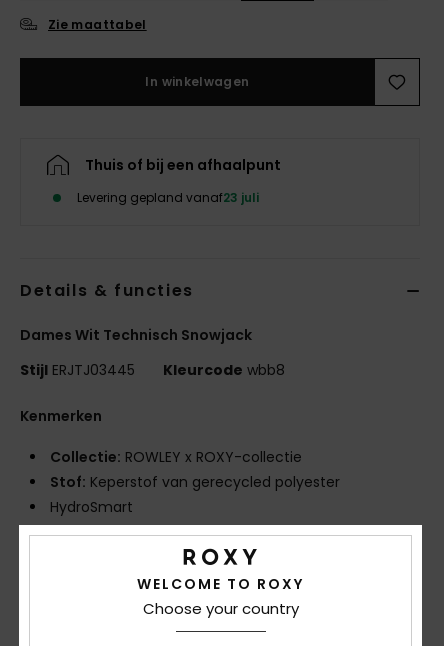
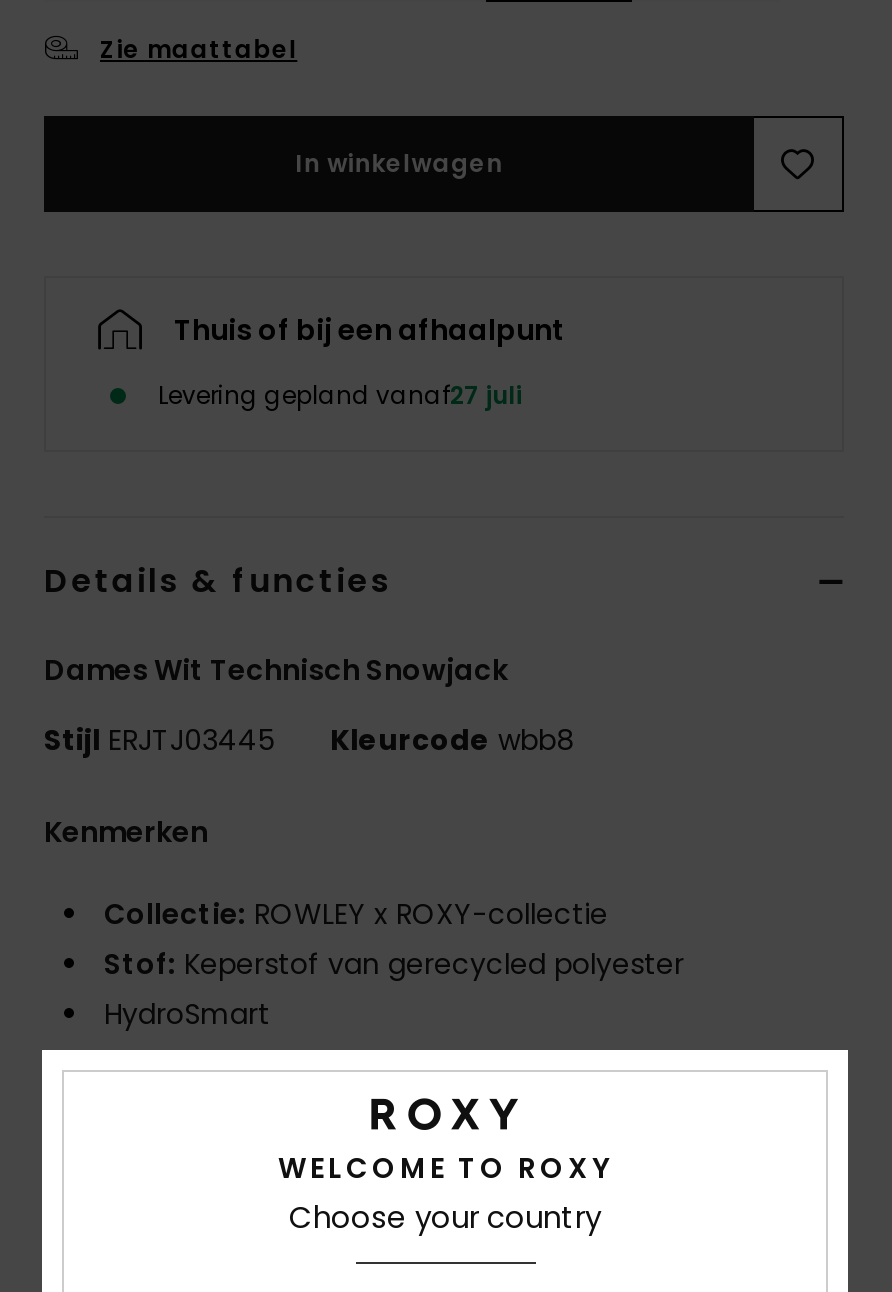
[77,189,259,206] Levering gepland vanaf23 juli -> [158,378,522,412] Levering gepland vanaf27 juli

